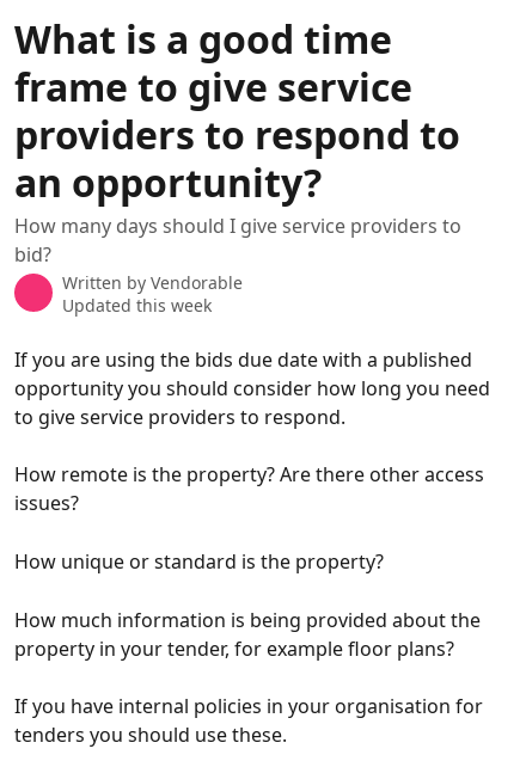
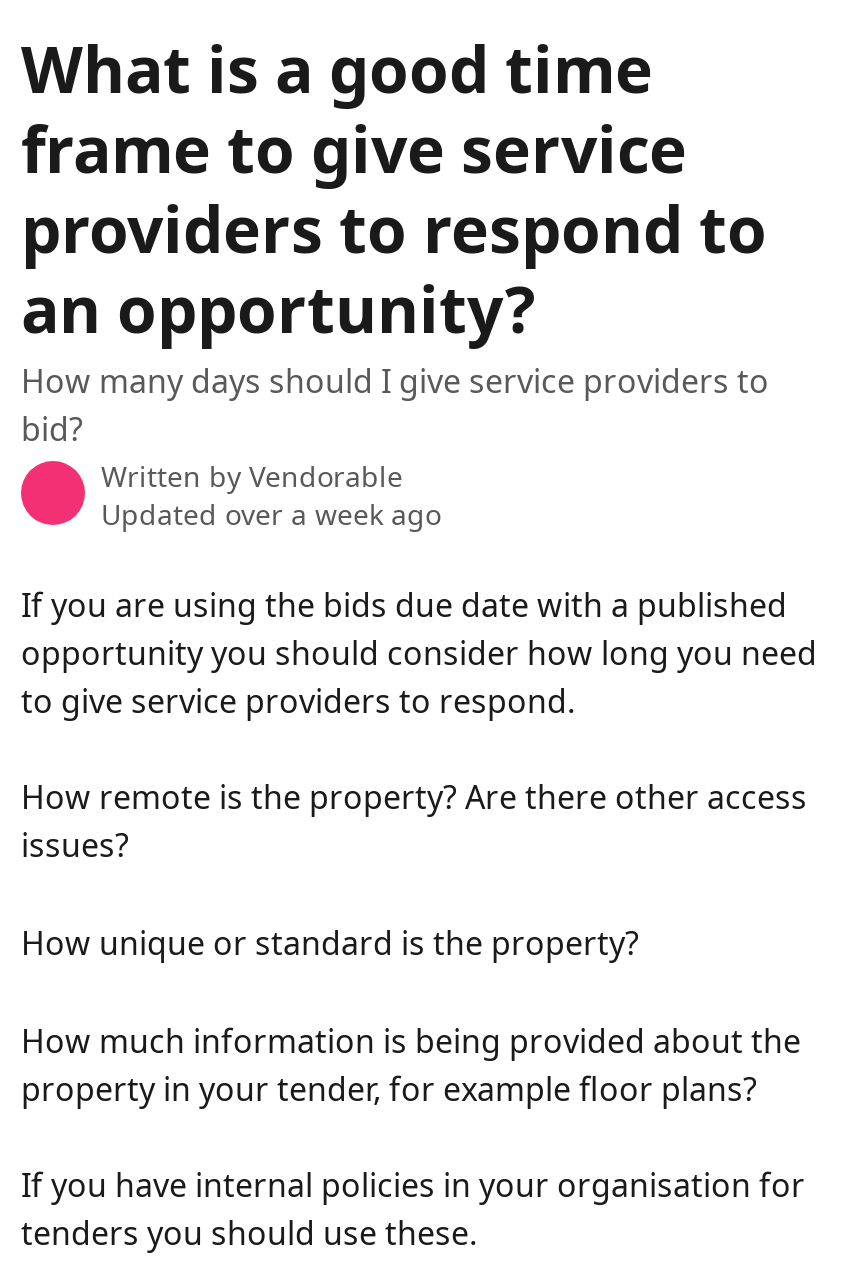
[62,294,212,317] Updated this week -> [101,495,441,533] Updated over a week ago

